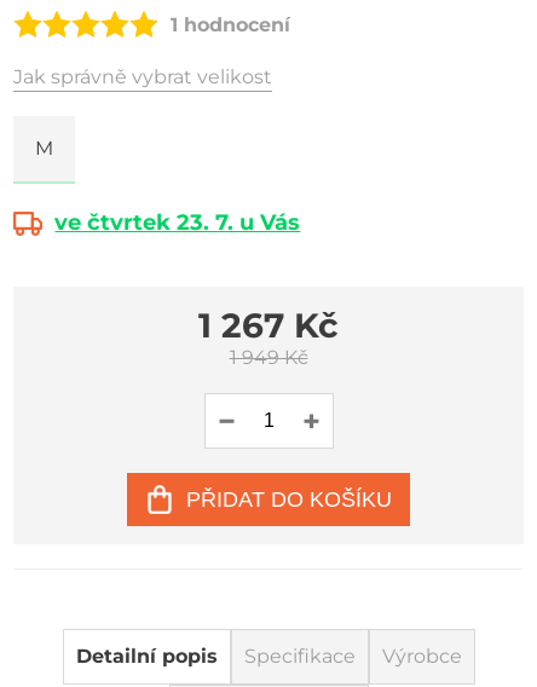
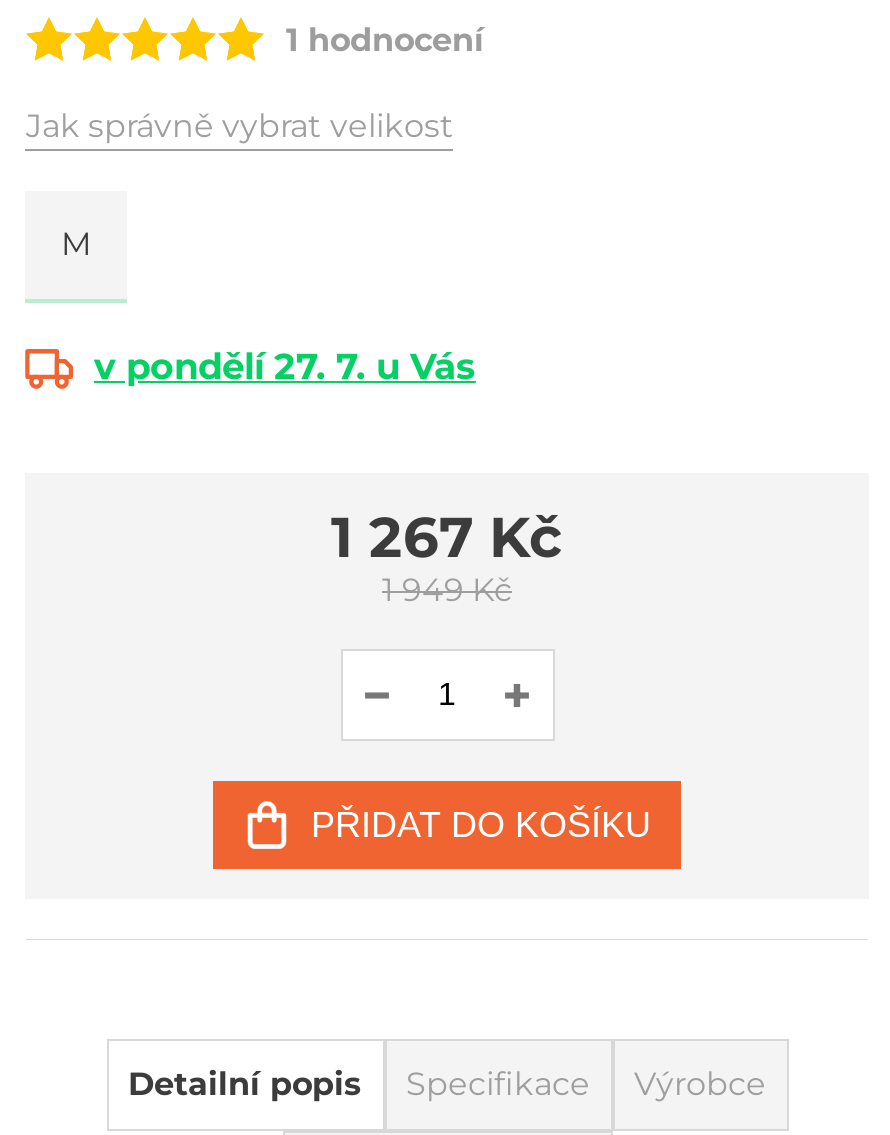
[55,209,300,236] ve čtvrtek 23. 7. u Vás -> [94,345,476,389] v pondělí 27. 7. u Vás

